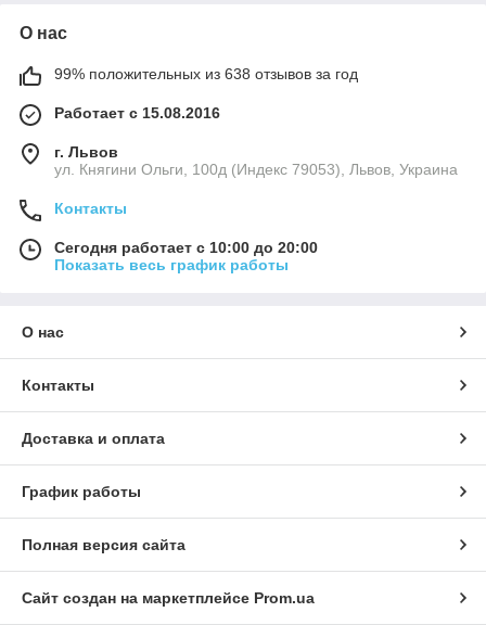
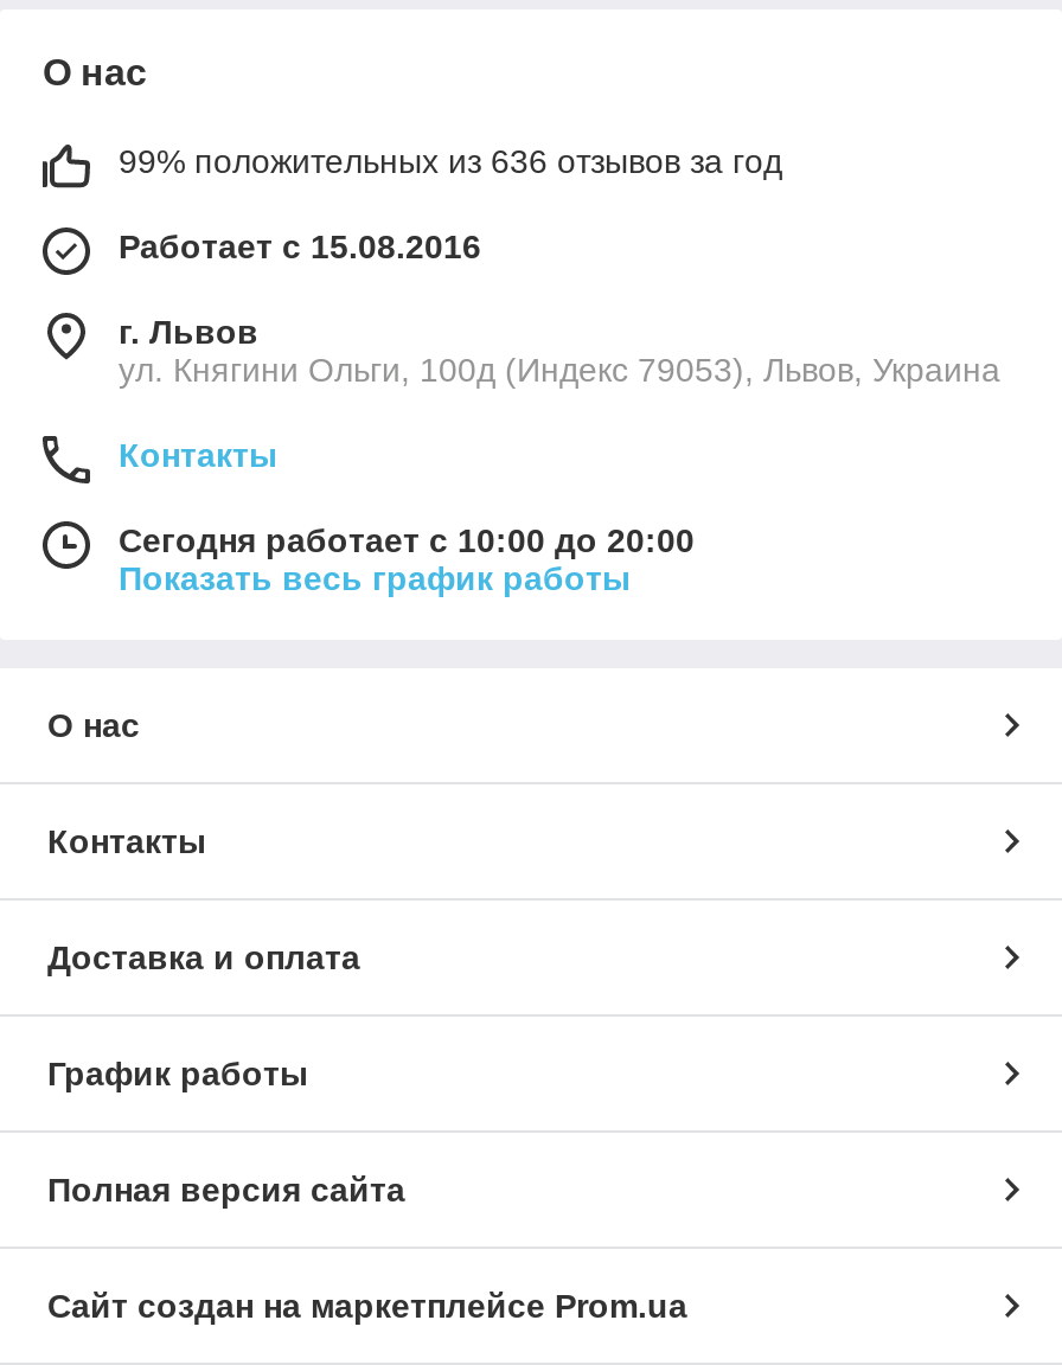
[54,65,358,82] 99% положительных из 638 отзывов за год -> [119,142,782,180] 99% положительных из 636 отзывов за год

